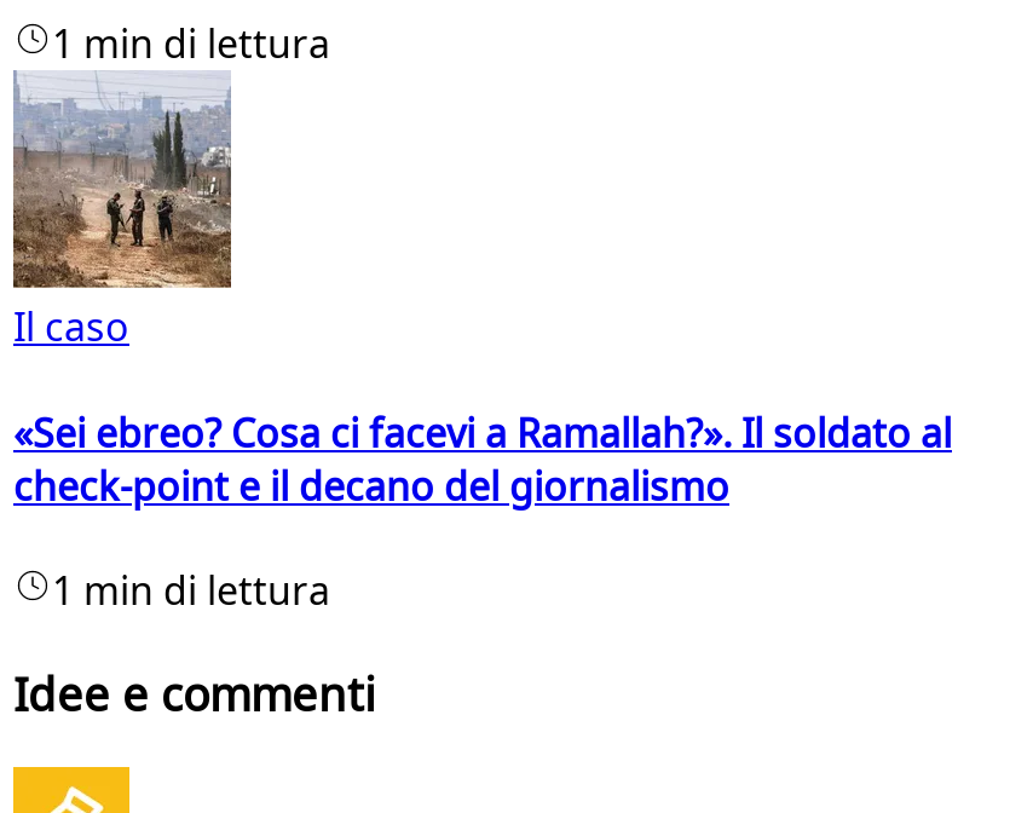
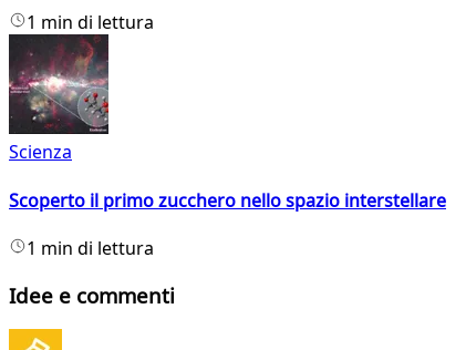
[11,70,231,354] [image] | Il caso -> [9,33,110,164] [image] | Scienza
[13,405,952,512] «Sei ebreo? Cosa ci facevi a Ramallah?». Il soldato al | check-point e il decano del giornalismo -> [9,188,446,212] Scoperto il primo zucchero nello spazio interstellare

